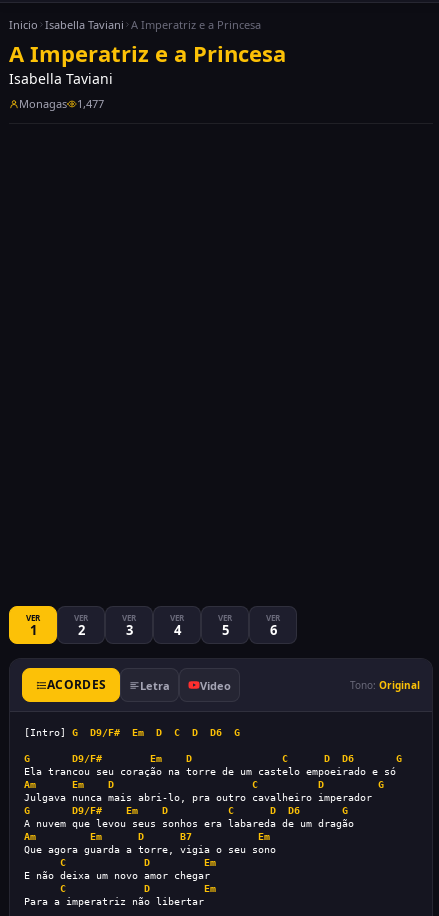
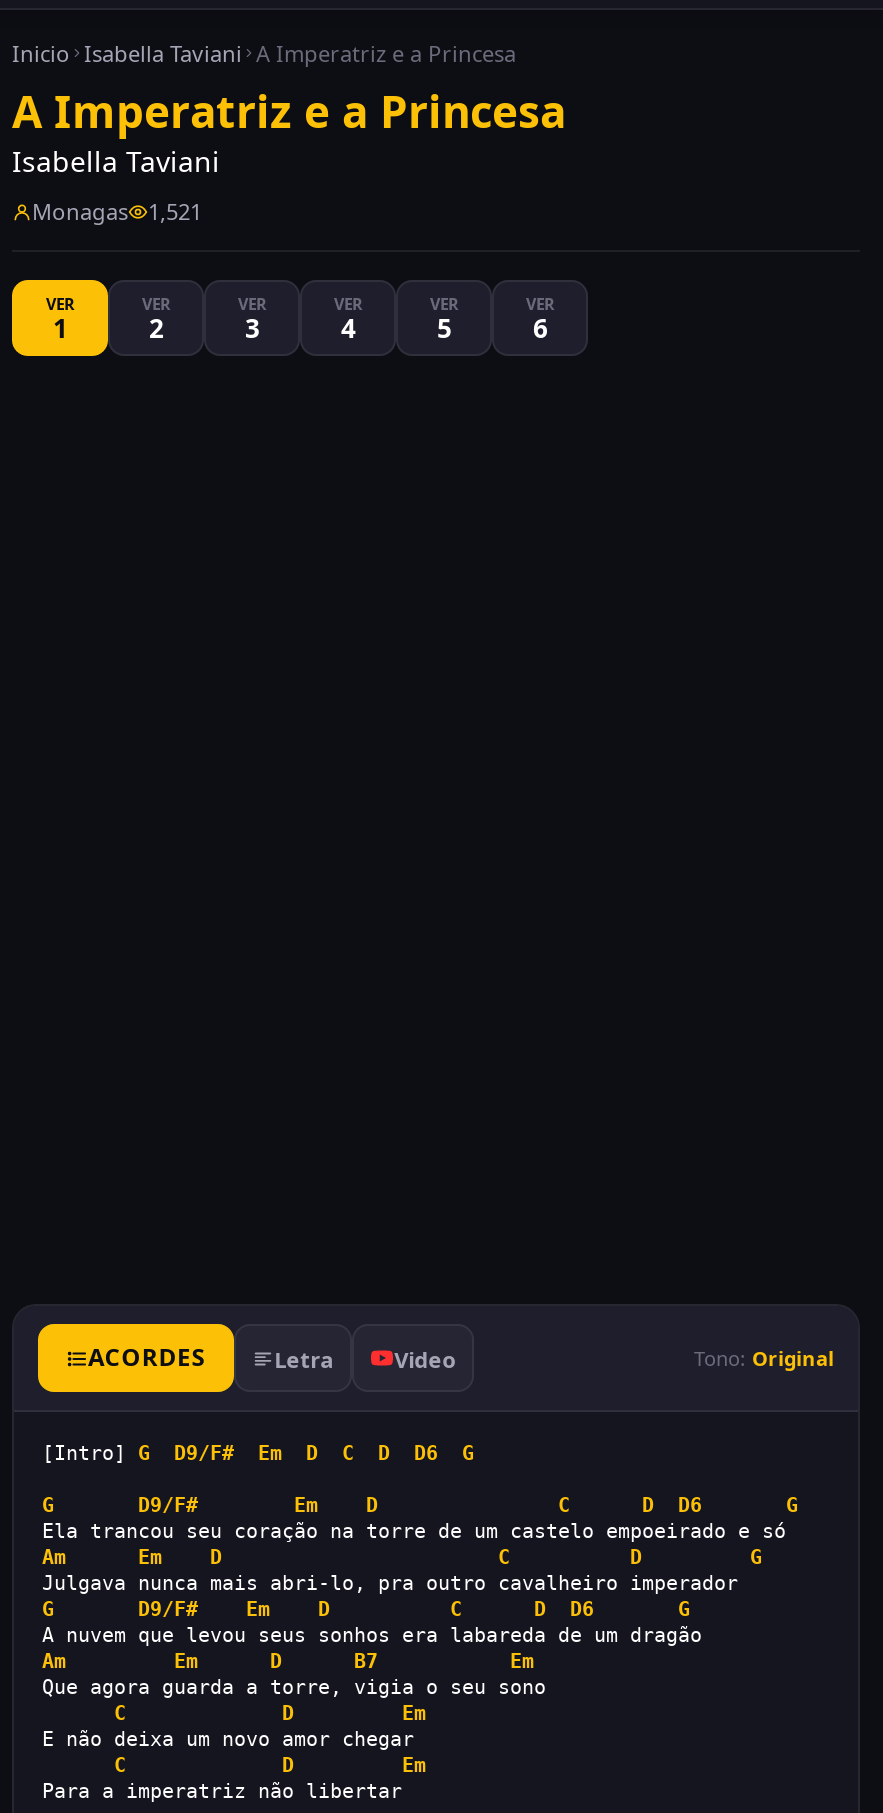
[19,96,104,111] Monagas 1,477 -> [32,196,202,226] Monagas 1,521
moved [26,611,280,638] -> [46,291,554,345]: VER | VER | 2 | ... | VER | 6

